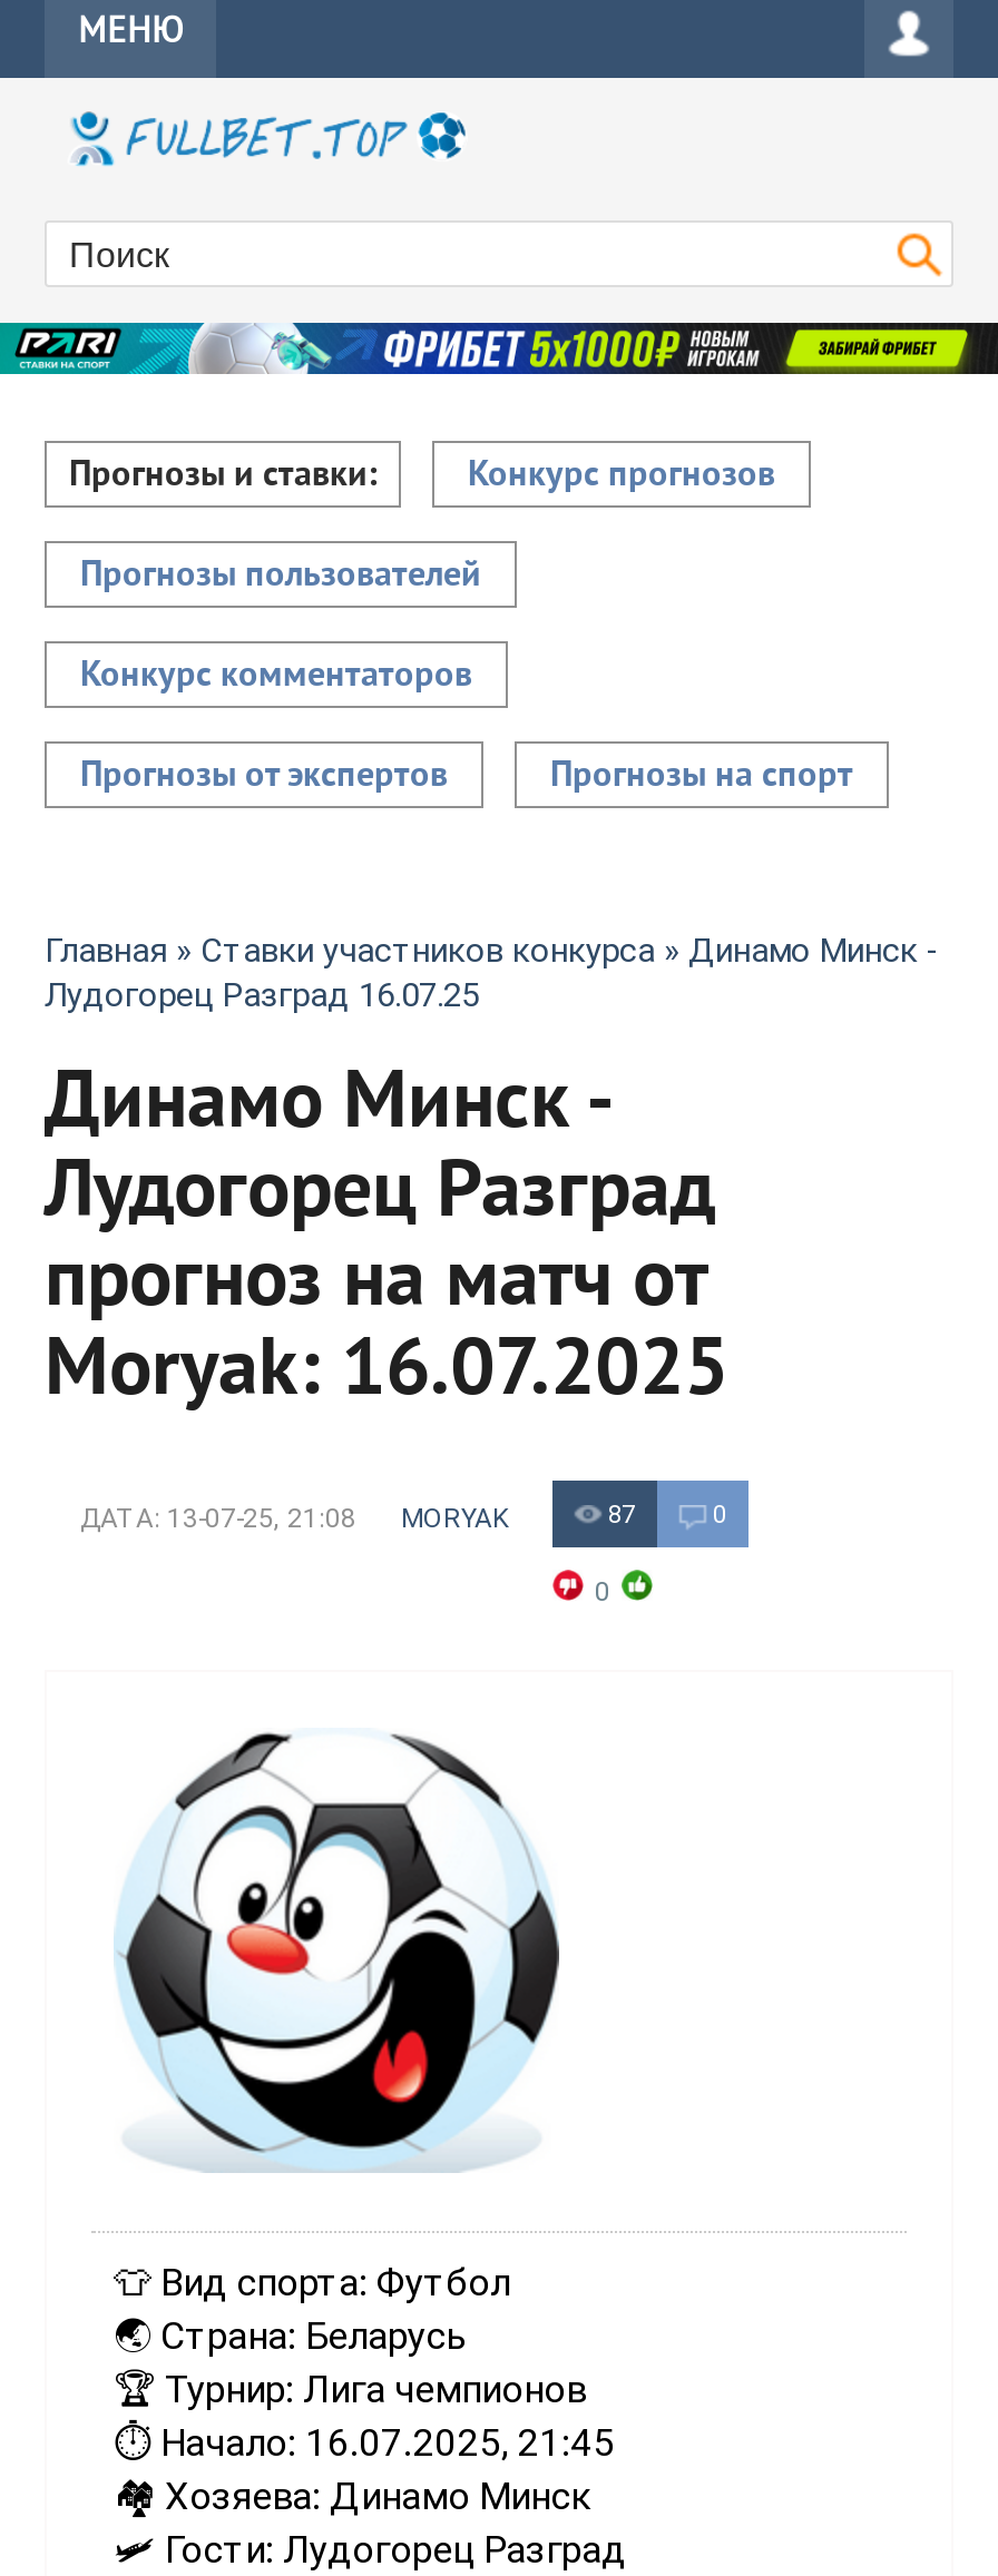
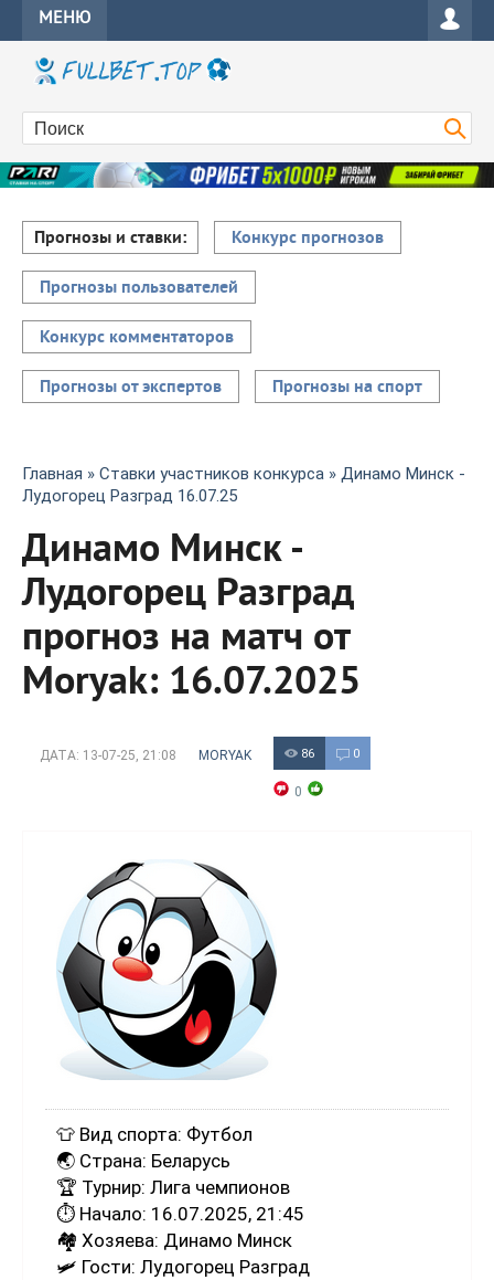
[608,1501,635,1530] 87 -> [301,747,314,761] 86

